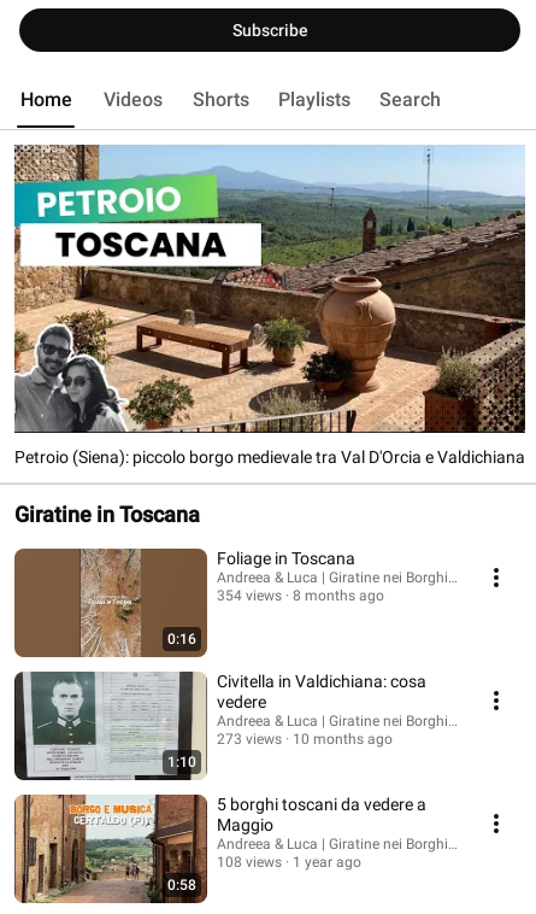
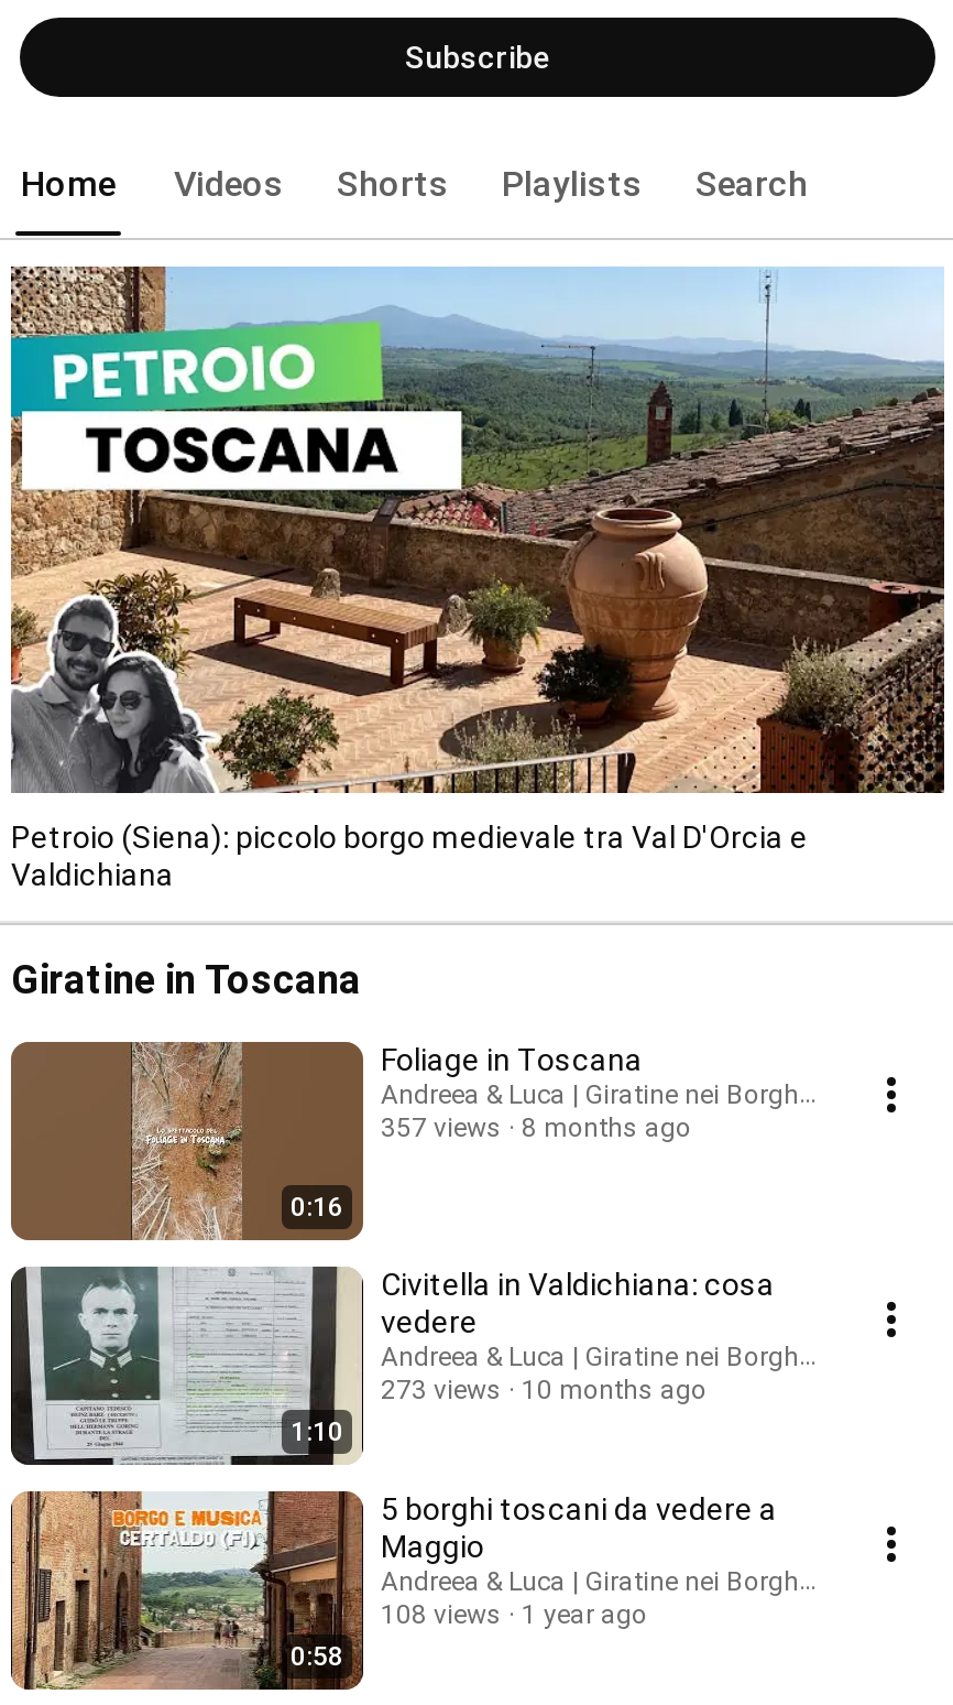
[217,587,384,604] 354 views 8 months ago -> [381,1111,691,1142] 357 views 8 months ago

